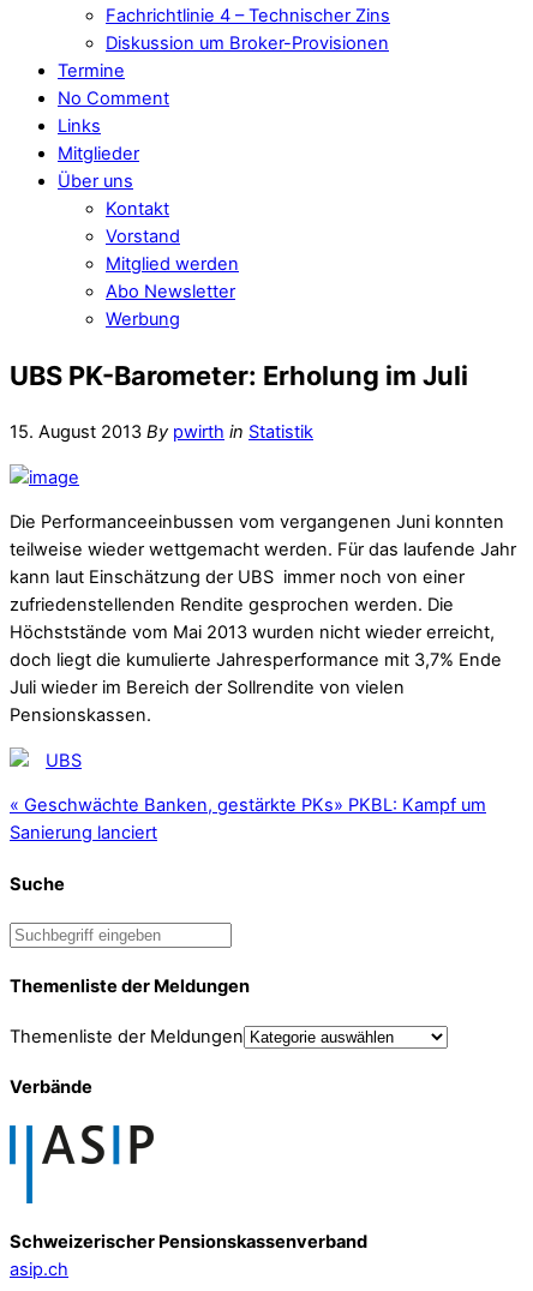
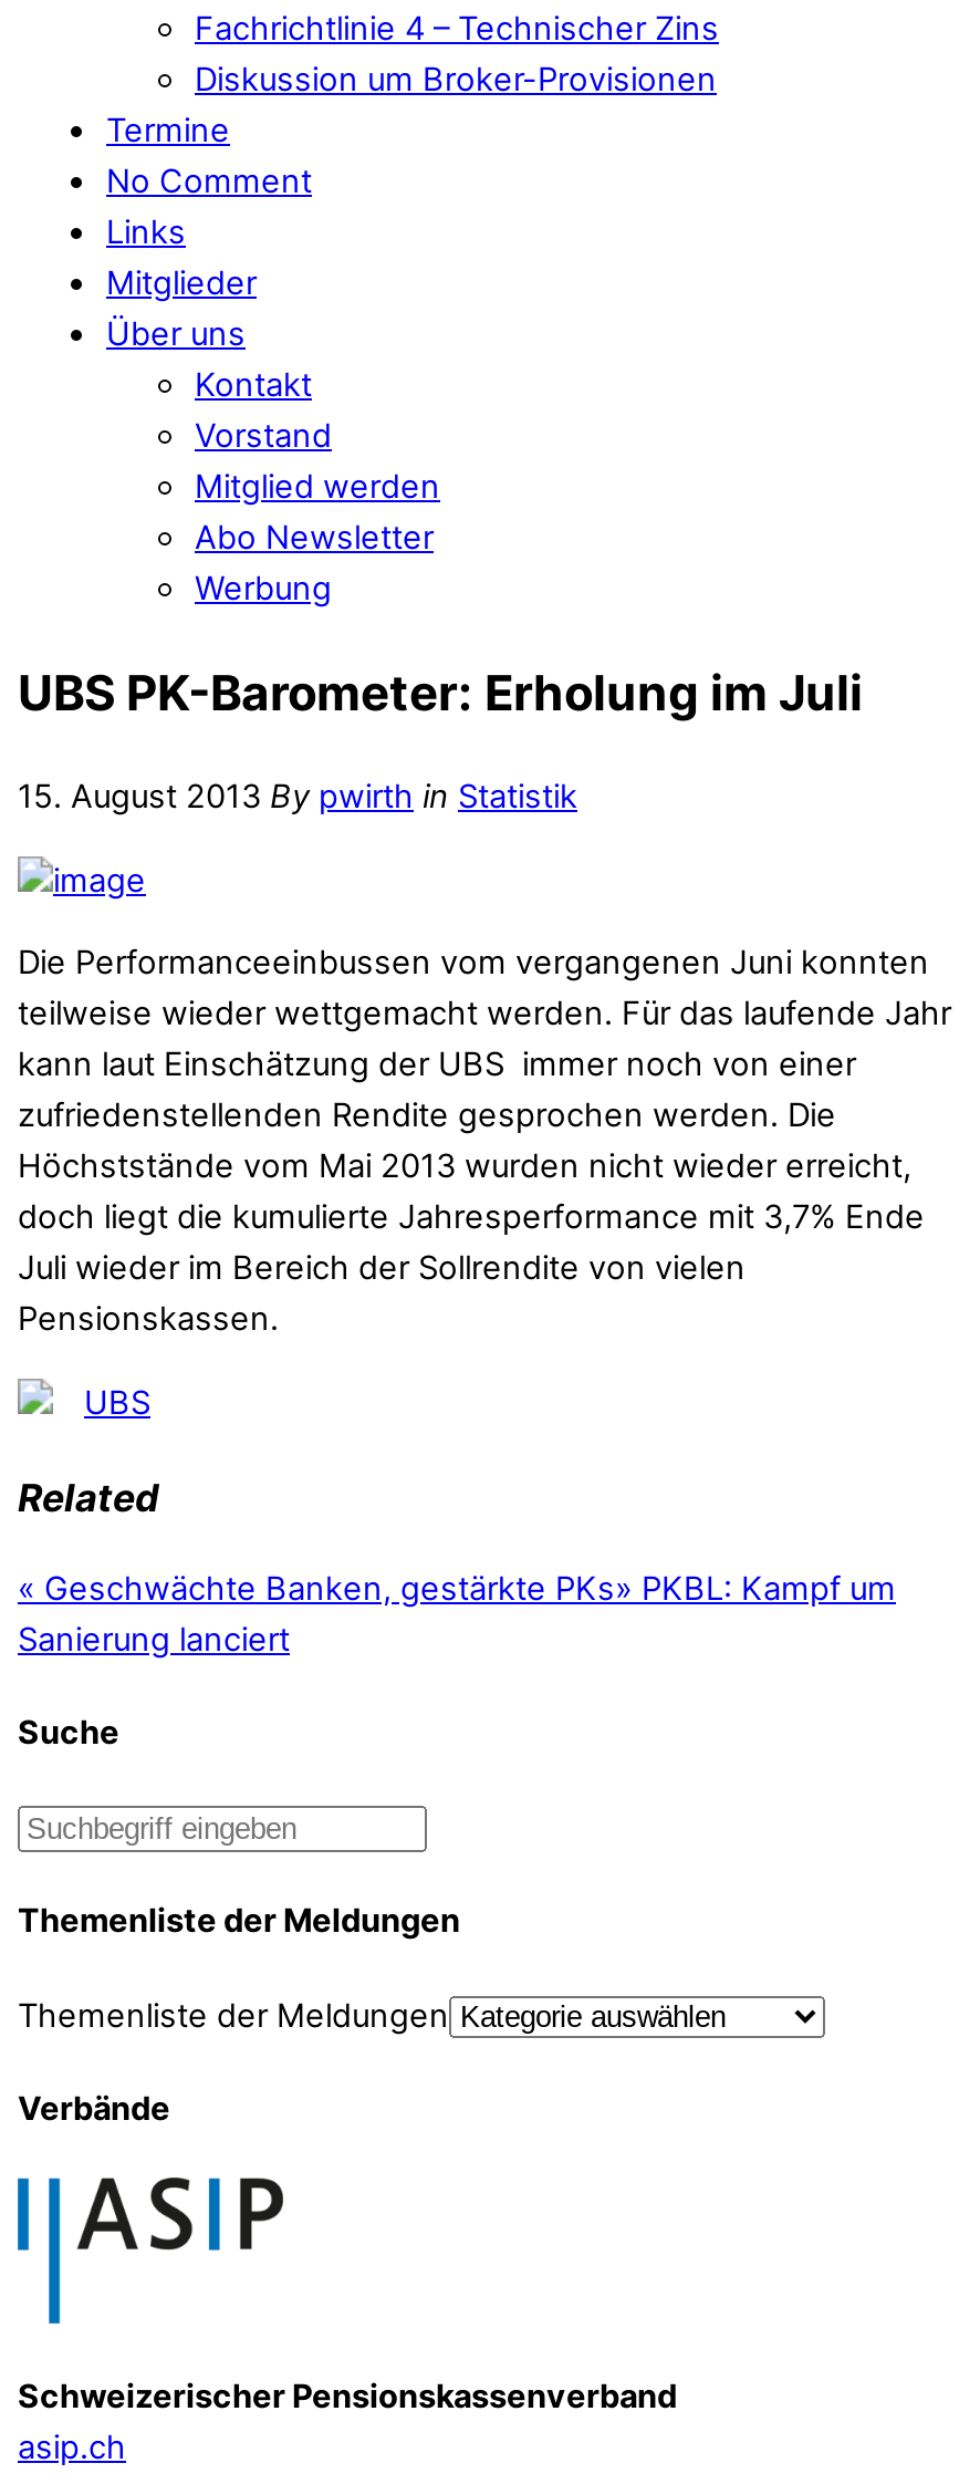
none -> [18,1473,159,1520] Related

